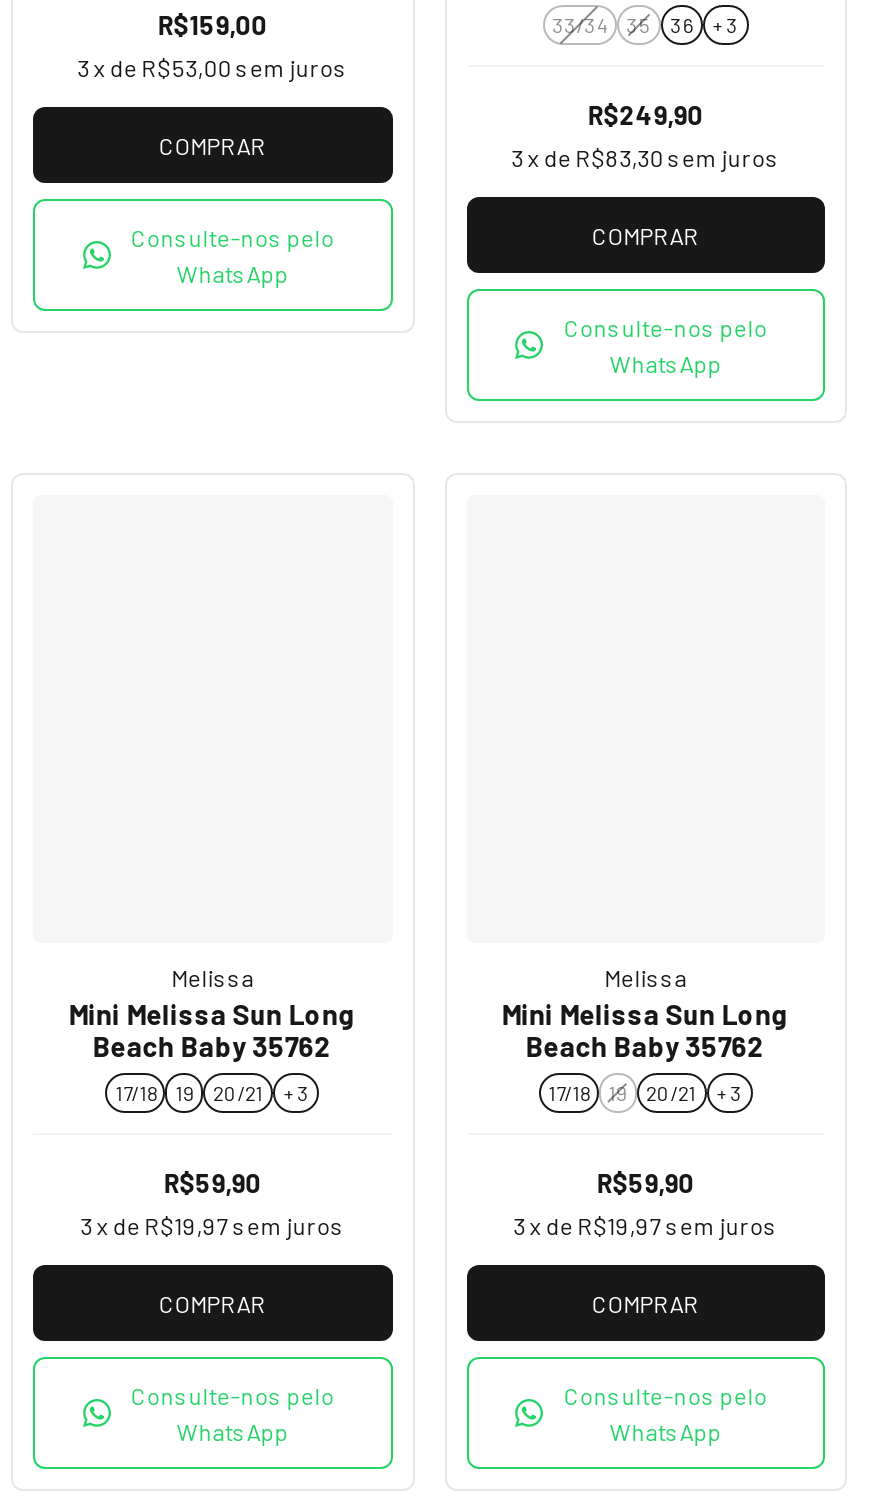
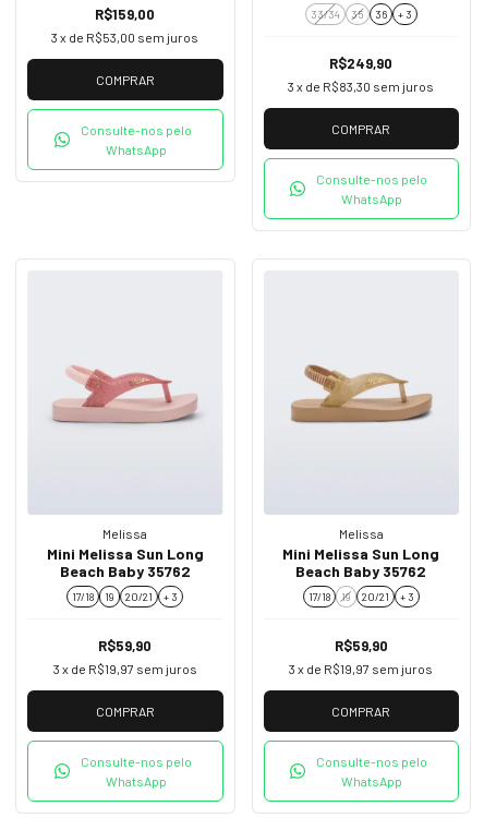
none -> [49,364,203,428] [image]
none -> [290,363,433,424] [image]

